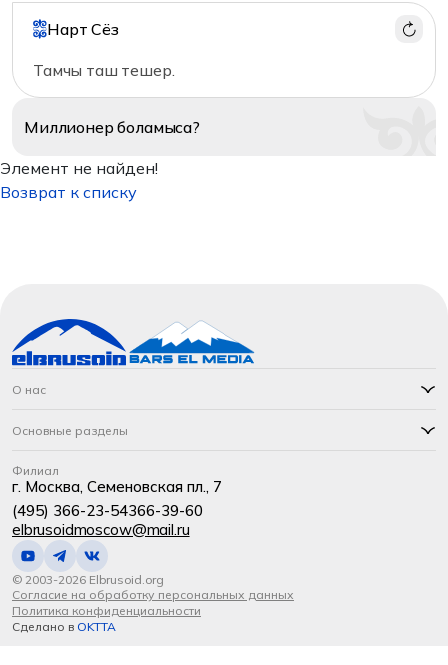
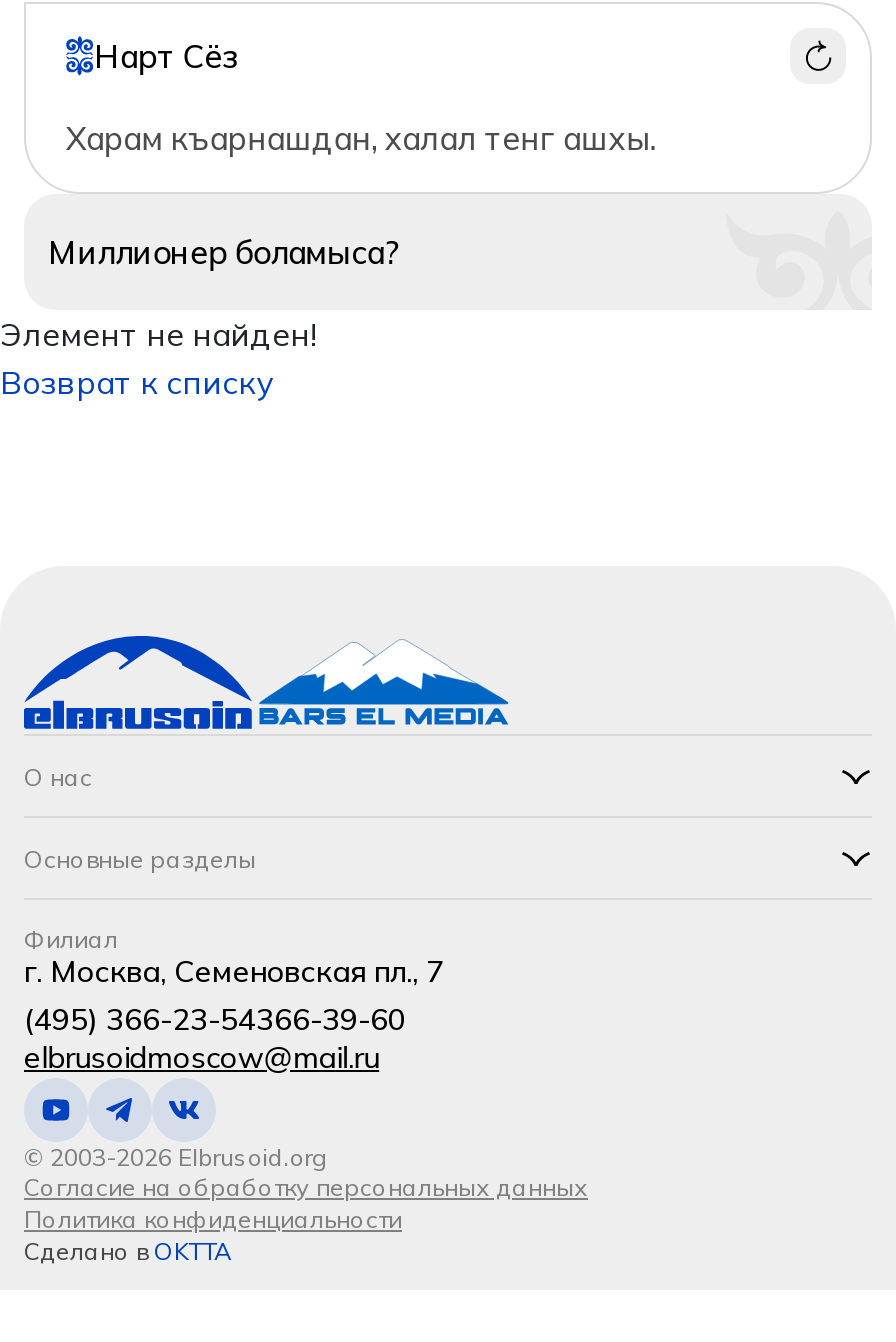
[33,60,174,80] Тамчы таш тешер. -> [66,118,655,158] Харам къарнашдан, халал тенг ашхы.

